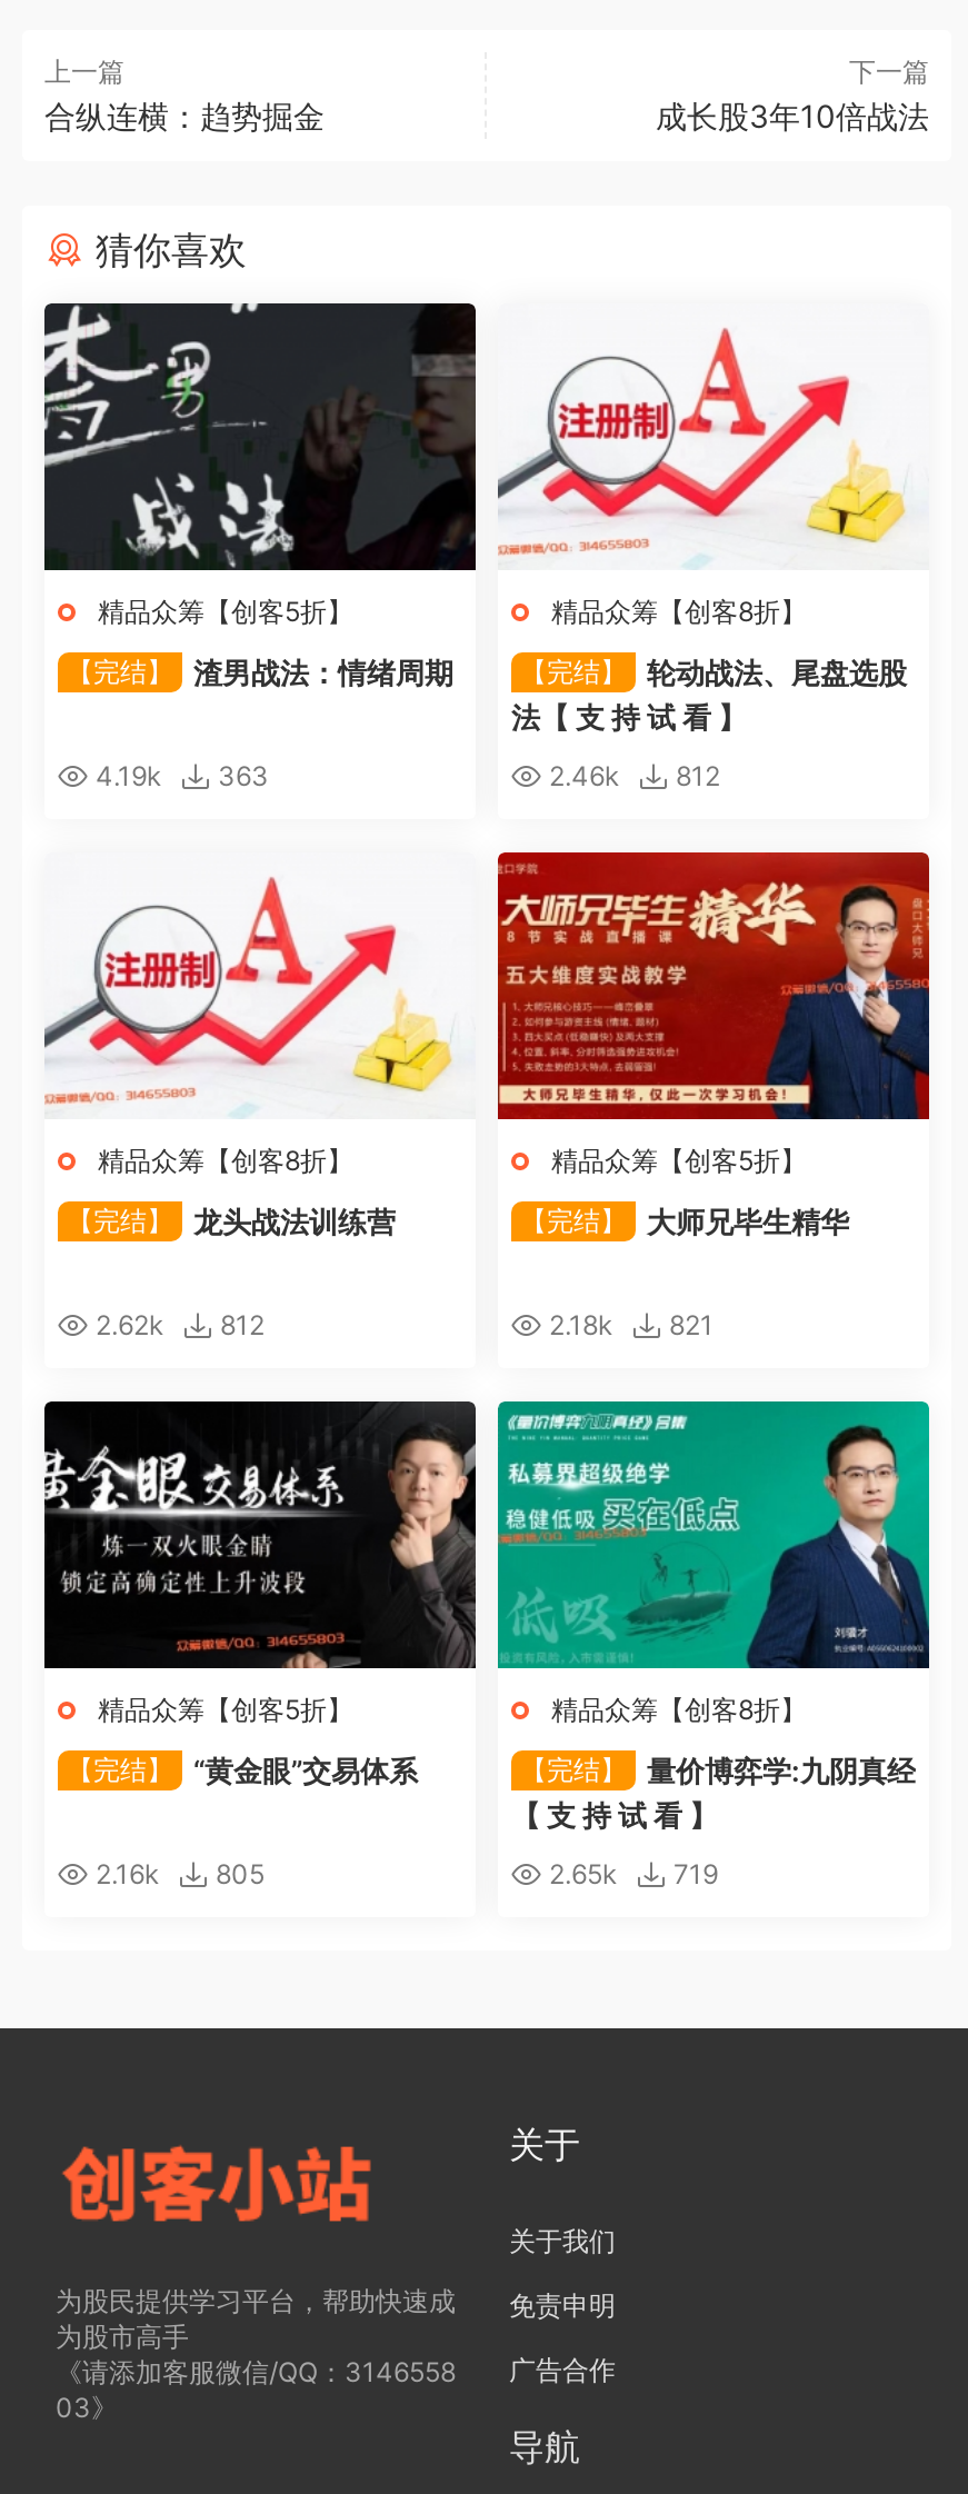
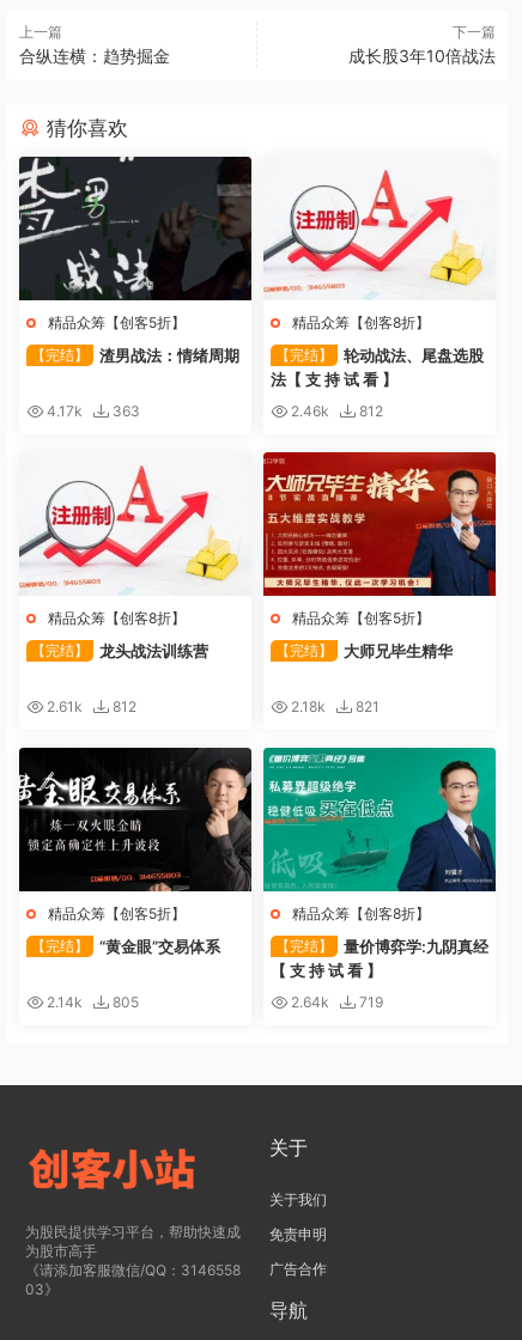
[89,758,269,791] 4.19k 363 -> [43,401,140,419] 4.17k 363
[89,1307,265,1340] 2.62k 812 -> [43,697,136,715] 2.61k 812
[89,1856,265,1889] 2.16k 805 -> [43,992,139,1010] 2.14k 805
[542,1856,718,1889] 2.65k 719 -> [287,992,383,1010] 2.64k 719

